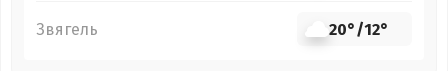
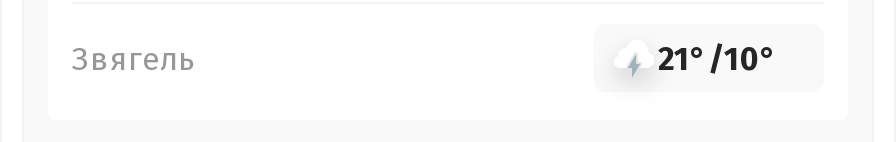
[329,19,389,38] 20° /12° -> [658,39,778,77] 21° /10°

